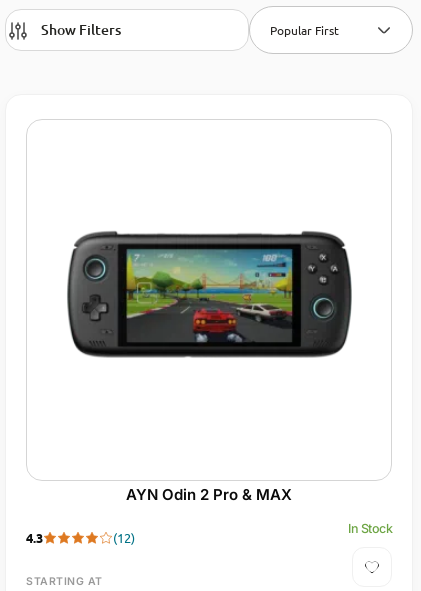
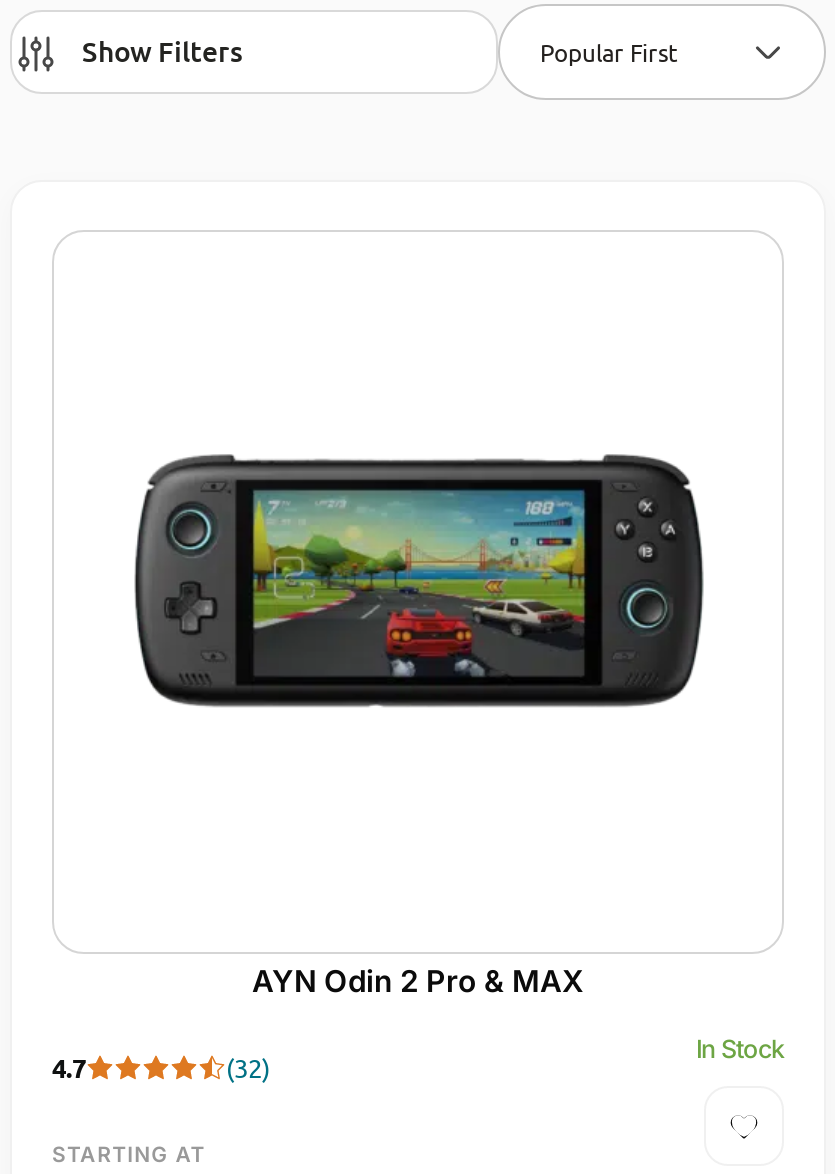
[26,529,43,546] 4.3 -> [52,1050,86,1084] 4.7
[113,529,135,546] (12) -> [226,1050,270,1084] (32)

